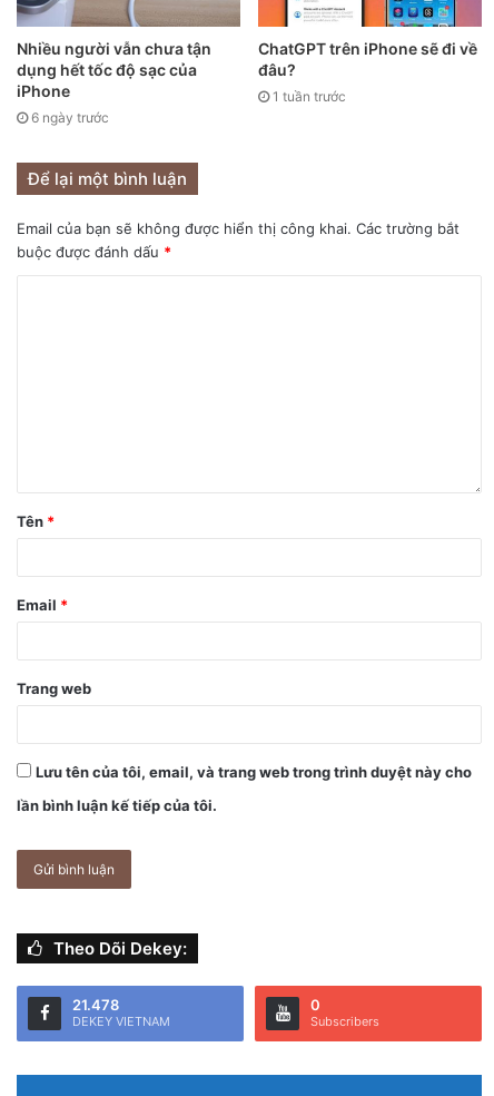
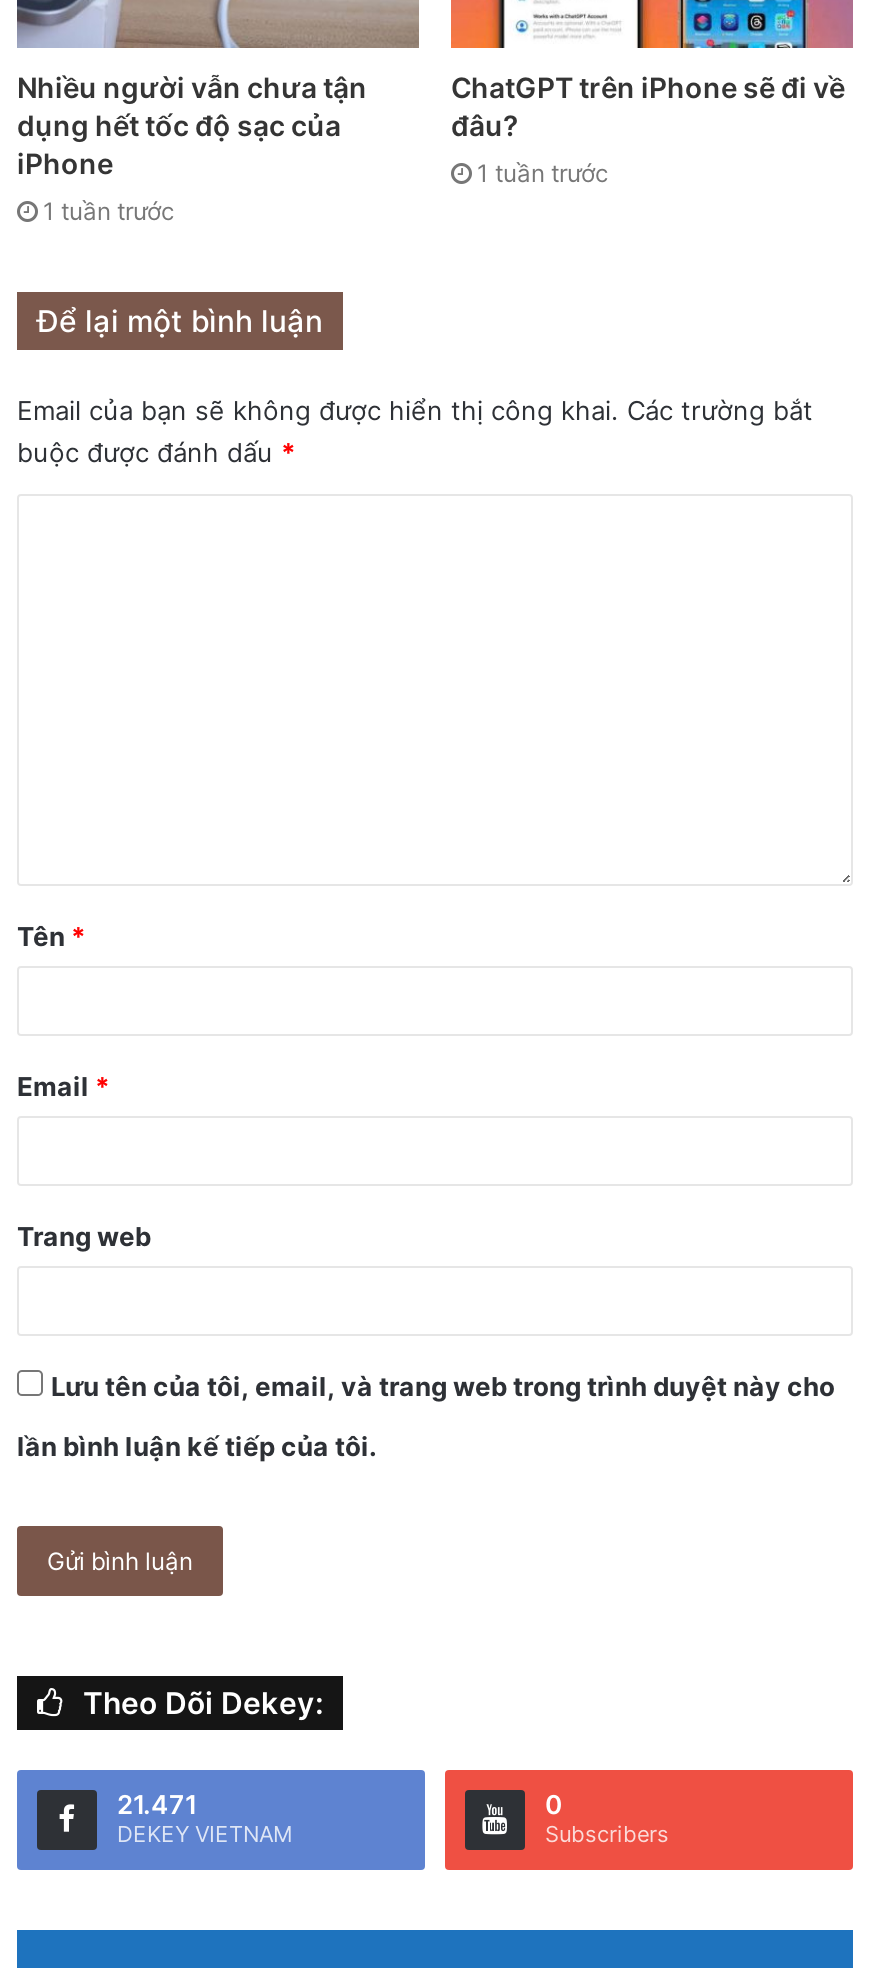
[31,109,109,126] 6 ngày trước -> [43,196,175,226] 1 tuần trước
[72,996,119,1013] 21.478 -> [117,1788,197,1820] 21.471

